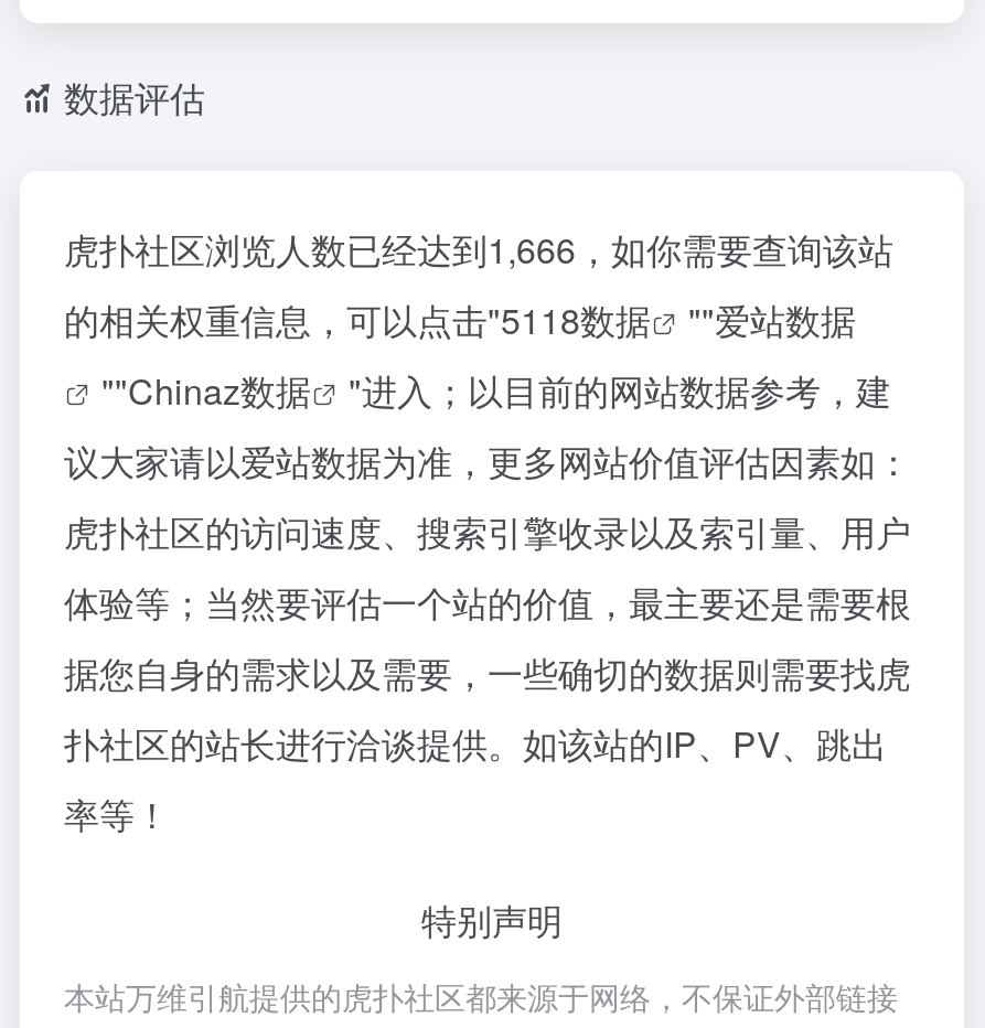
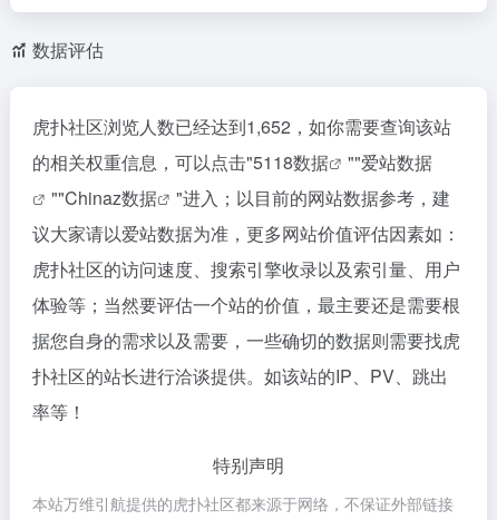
[64,224,893,275] 虎扑社区浏览人数已经达到1,666，如你需要查询该站 -> [32,114,451,139] 虎扑社区浏览人数已经达到1,652，如你需要查询该站

